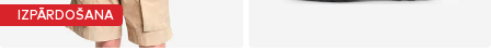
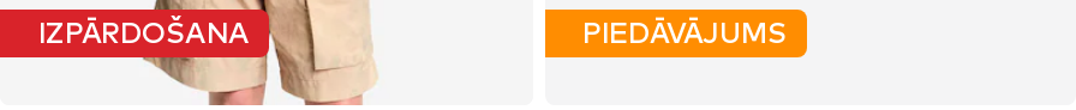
none -> [582,15,787,51] PIEDĀVĀJUMS

